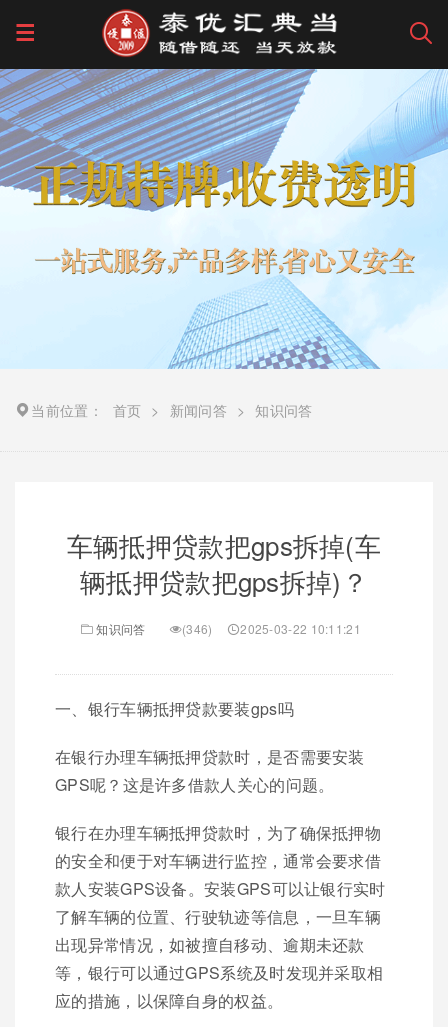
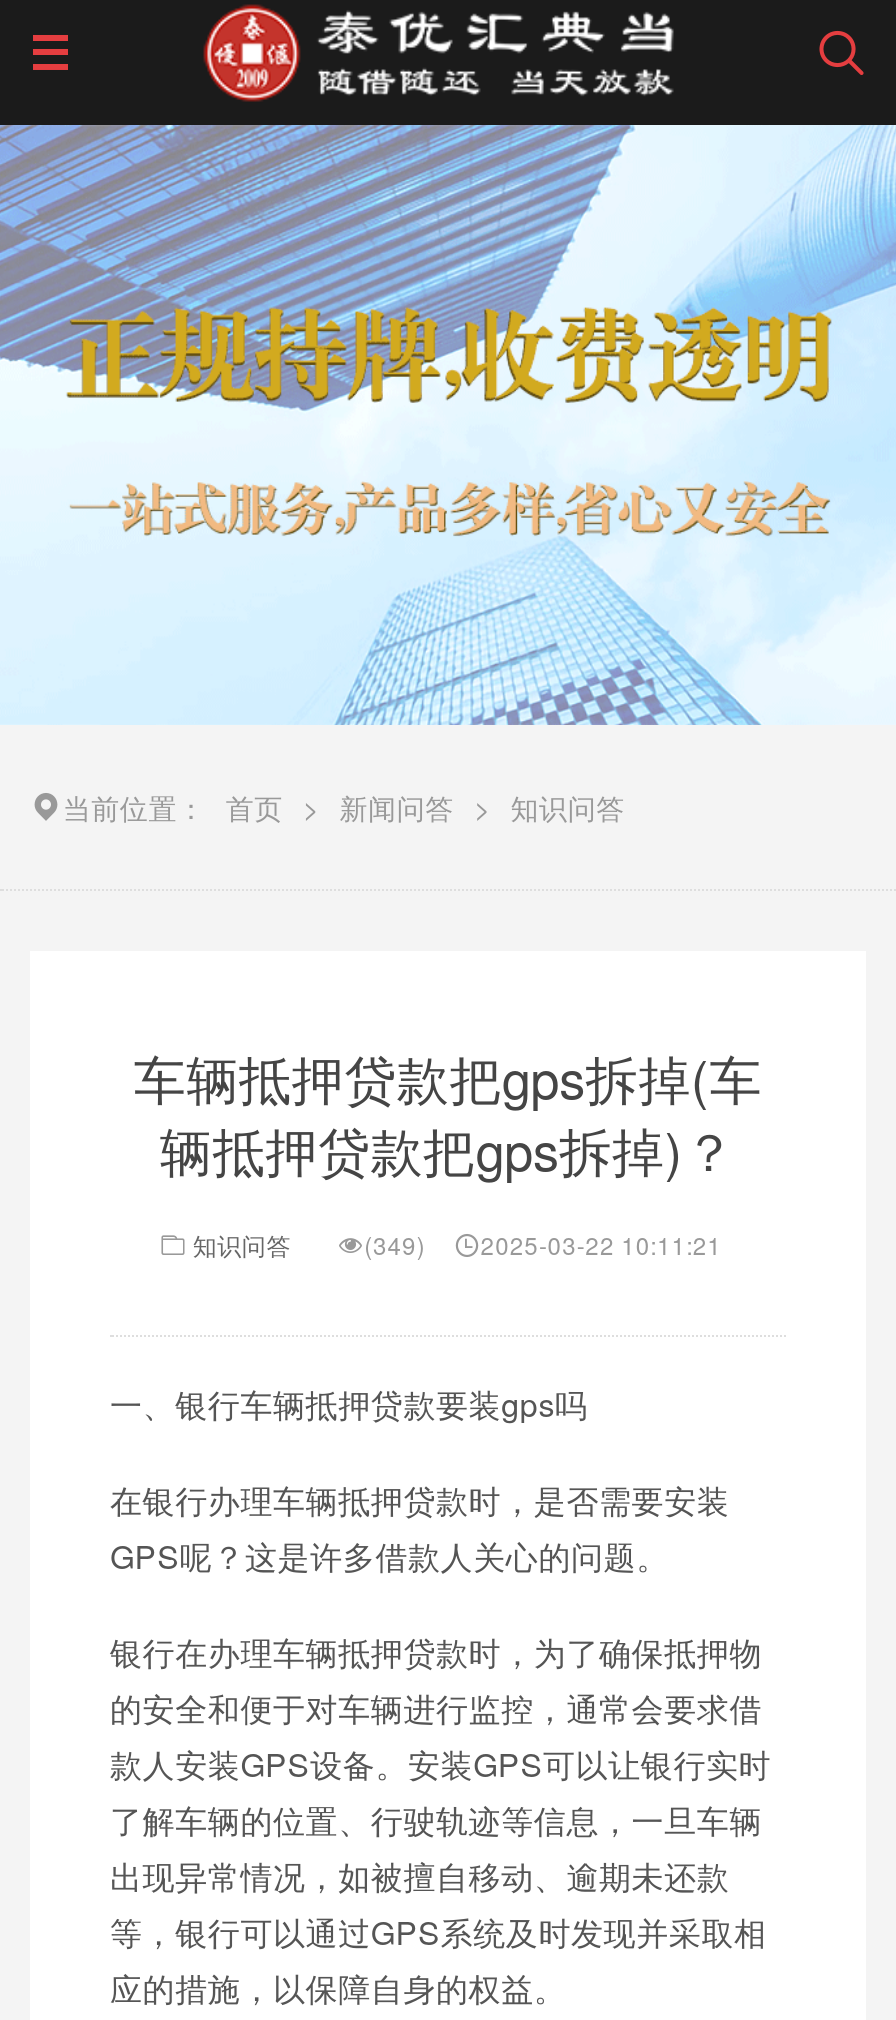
[182,620,361,637] (346) 2025-03-22 10:11:21 -> [364,1227,722,1261] (349) 2025-03-22 10:11:21

